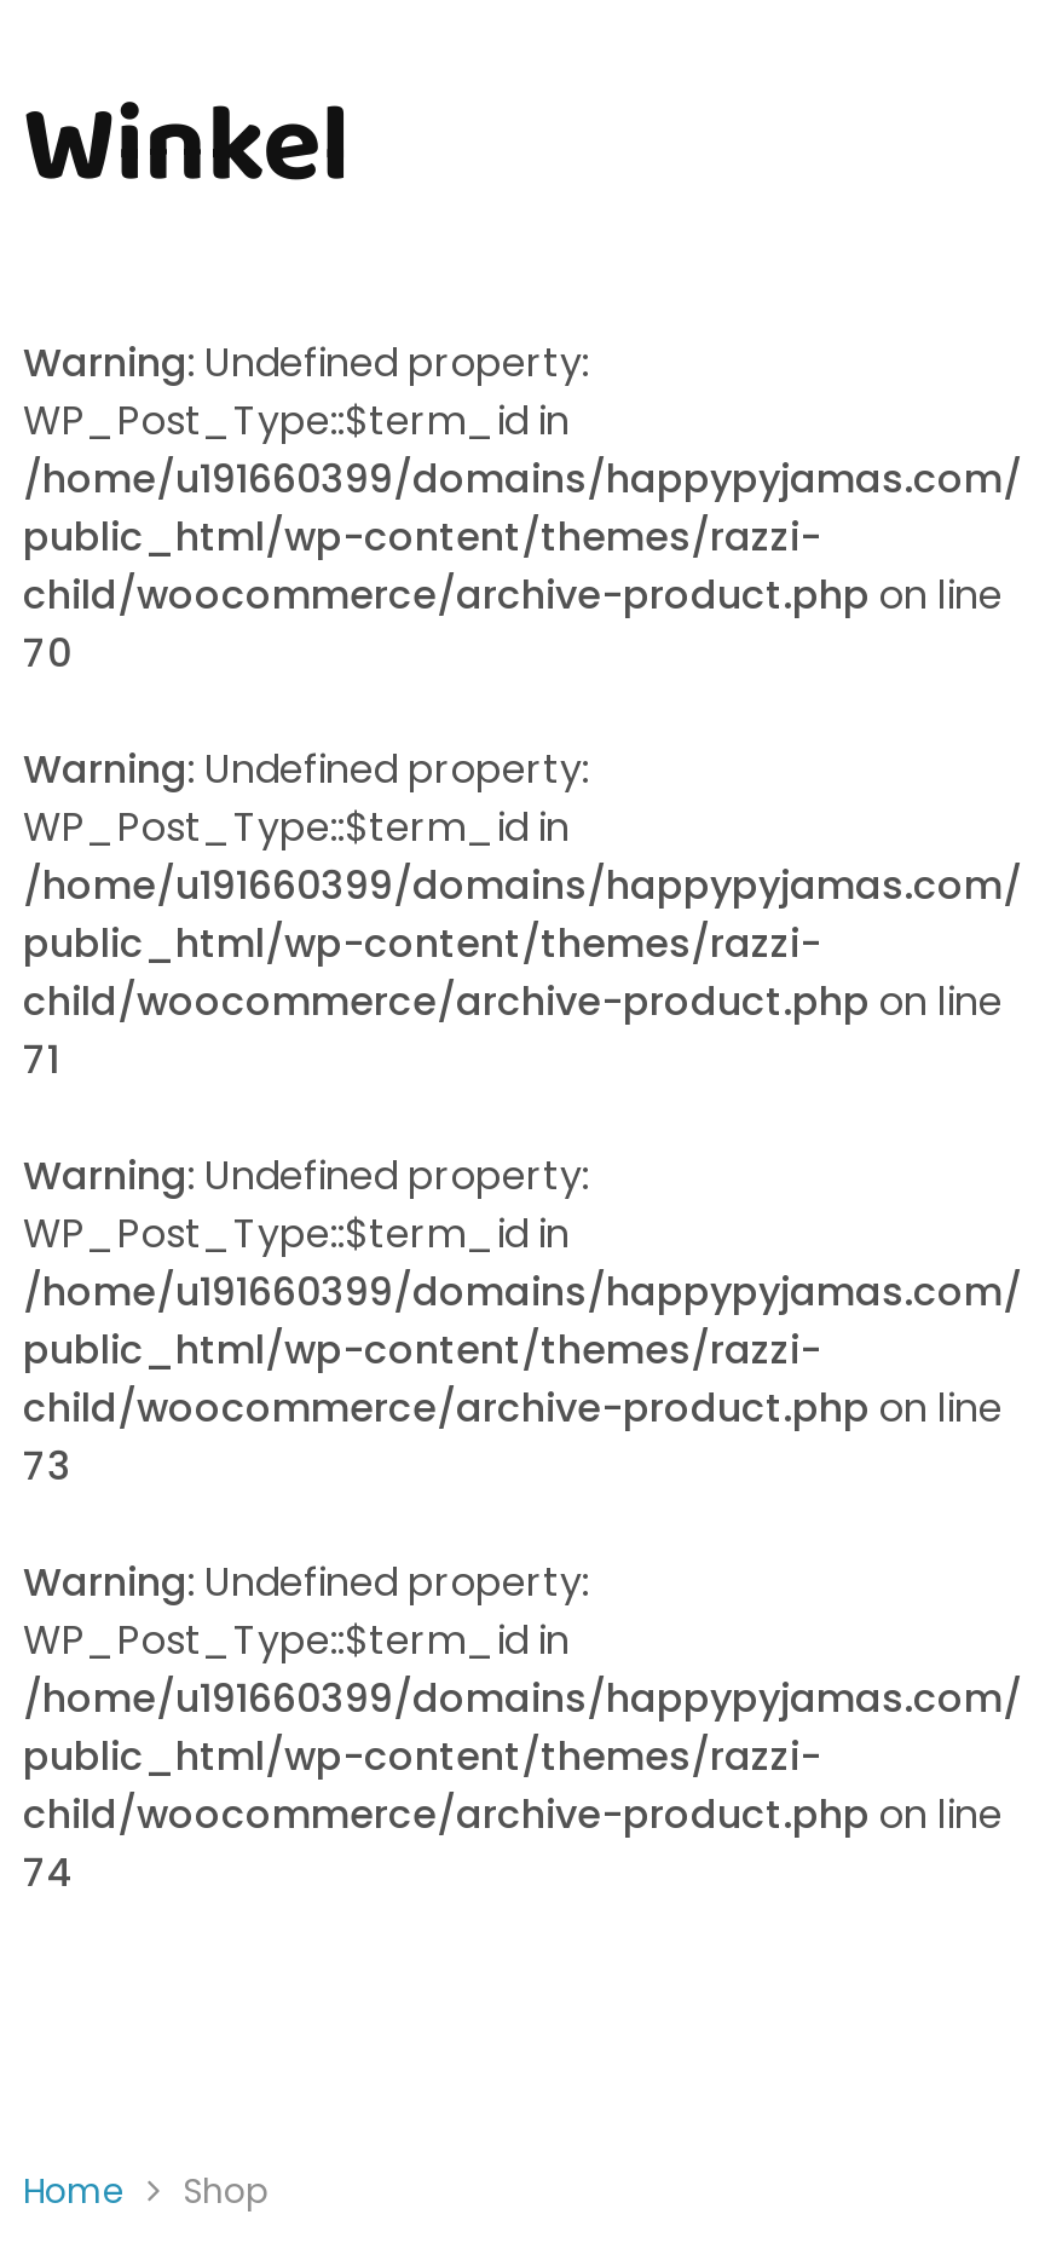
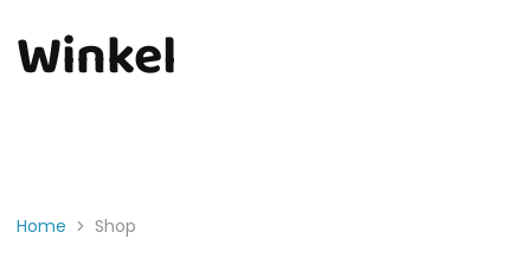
[23,336,1022,1901] Warning: Undefined property: | WP_Post_Type::$term_id in | /home/u191660399/domains/happypyjamas.com/ | public_html/wp-content/themes/razzi- | child/woocommerce/archive-product.php on line | 70 | Warning: Undefined property: | WP_Post_Type::$term_id in | /home/u191660399/domains/happypyjamas.com/ | public_html/wp-content/themes/razzi- | child/woocommerce/archive-product.php on line | 71 | Warning: Undefined property: | WP_Post_Type::$term_id in | /home/u191660399/domains/happypyjamas.com/ | public_html/wp-content/themes/razzi- | child/woocommerce/archive-product.php on line | 73 | Warning: Undefined property: | WP_Post_Type::$term_id in | /home/u191660399/domains/happypyjamas.com/ | public_html/wp-content/themes/razzi- | child/woocommerce/archive-product.php on line | 74 -> none

